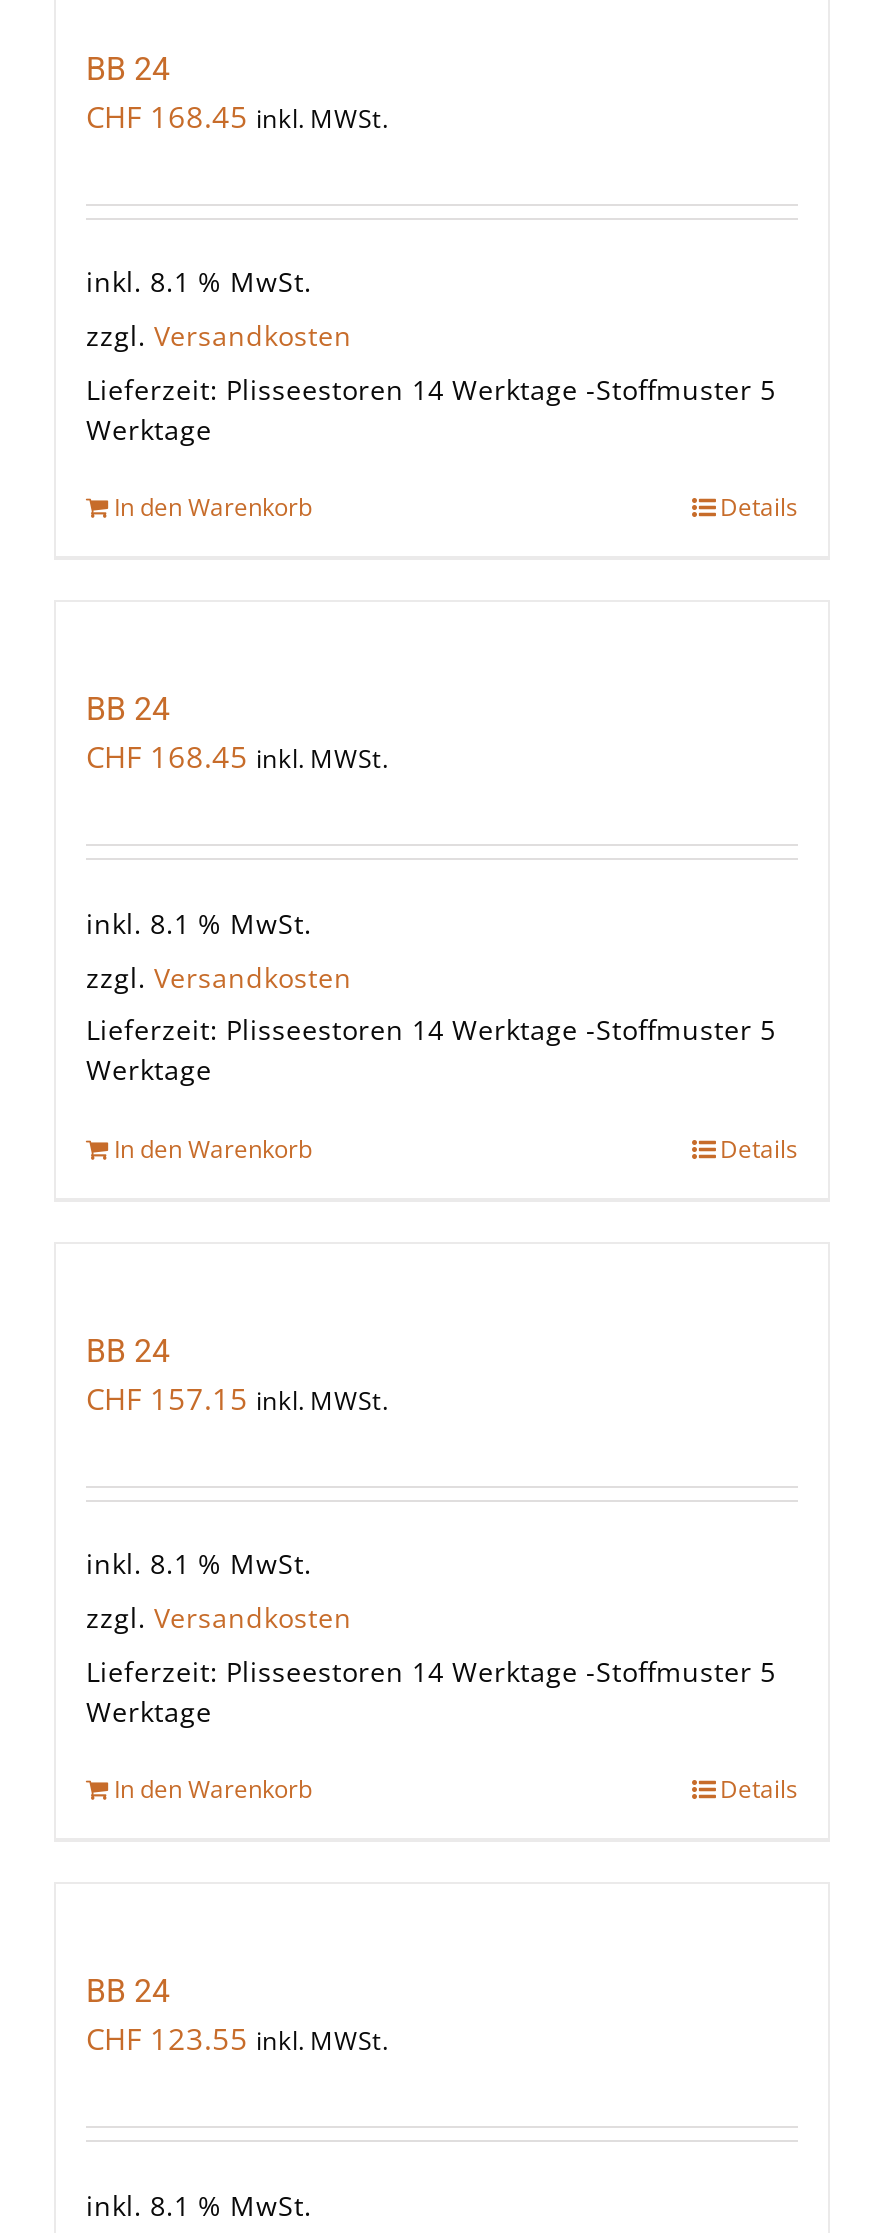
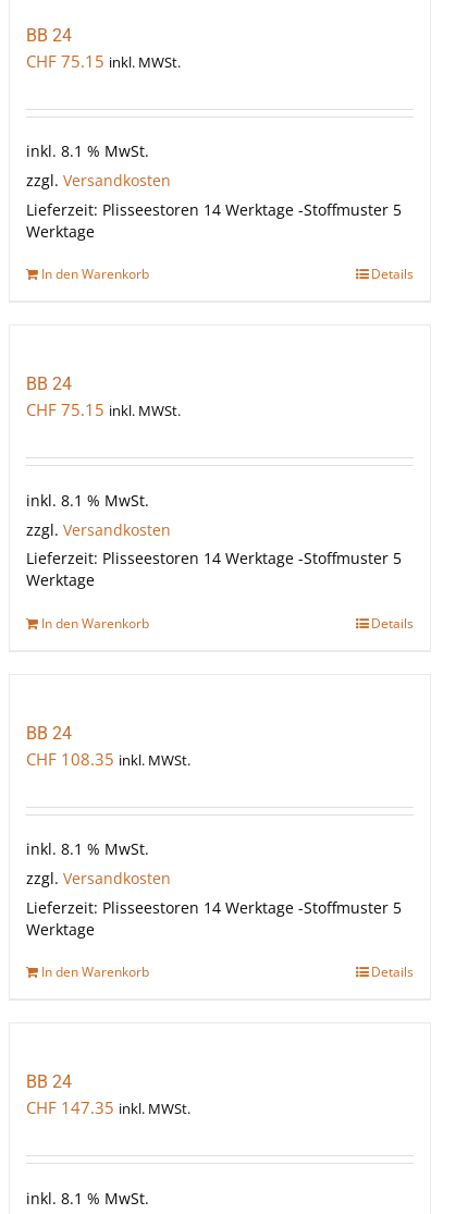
[86,95,388,135] CHF 168.45 inkl. MWSt. -> [26,50,181,71] CHF 75.15 inkl. MWSt.
[86,736,388,776] CHF 168.45 inkl. MWSt. -> [26,398,181,420] CHF 75.15 inkl. MWSt.
[86,1377,388,1417] CHF 157.15 inkl. MWSt. -> [26,747,190,769] CHF 108.35 inkl. MWSt.
[86,2018,388,2058] CHF 123.55 inkl. MWSt. -> [26,1096,190,1118] CHF 147.35 inkl. MWSt.

